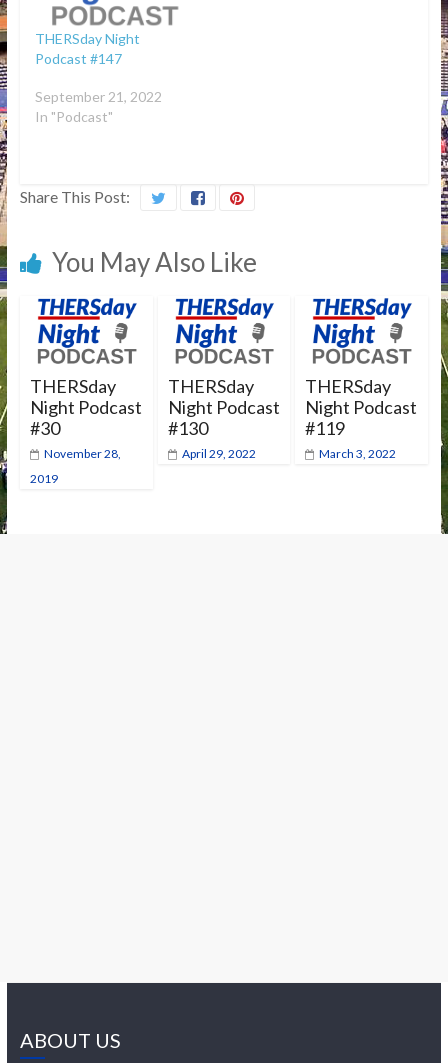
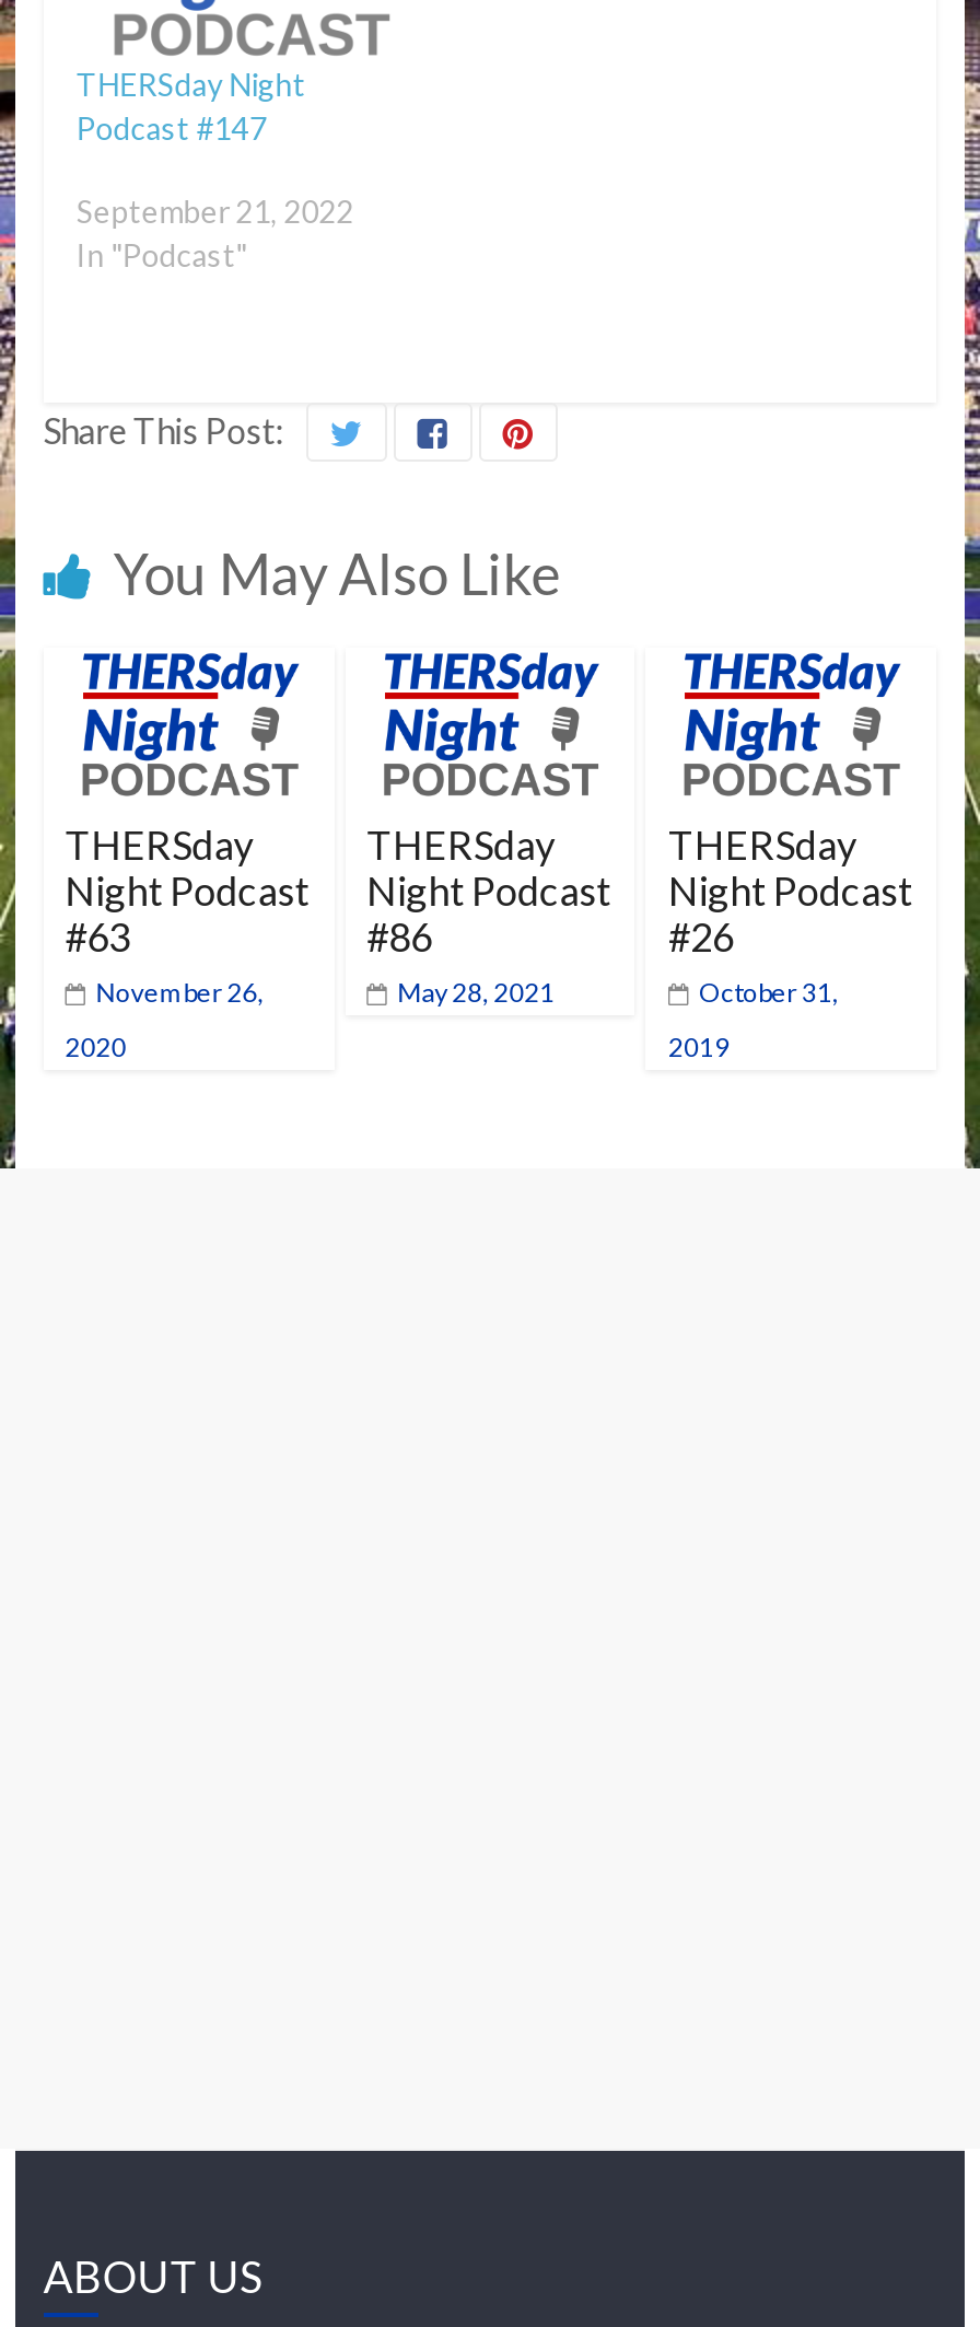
[30,417,60,439] #30 -> [65,913,131,961] #63
[168,417,256,461] #130 | April 29, 2022 -> [367,913,555,1009] #86 | May 28, 2021
[305,417,396,461] #119 | March 3, 2022 -> [668,913,839,1064] #26 | October 31, | 2019
[44,446,121,461] November 28, -> [96,976,264,1009] November 26,
[30,471,58,486] 2019 -> [65,1031,126,1064] 2020

